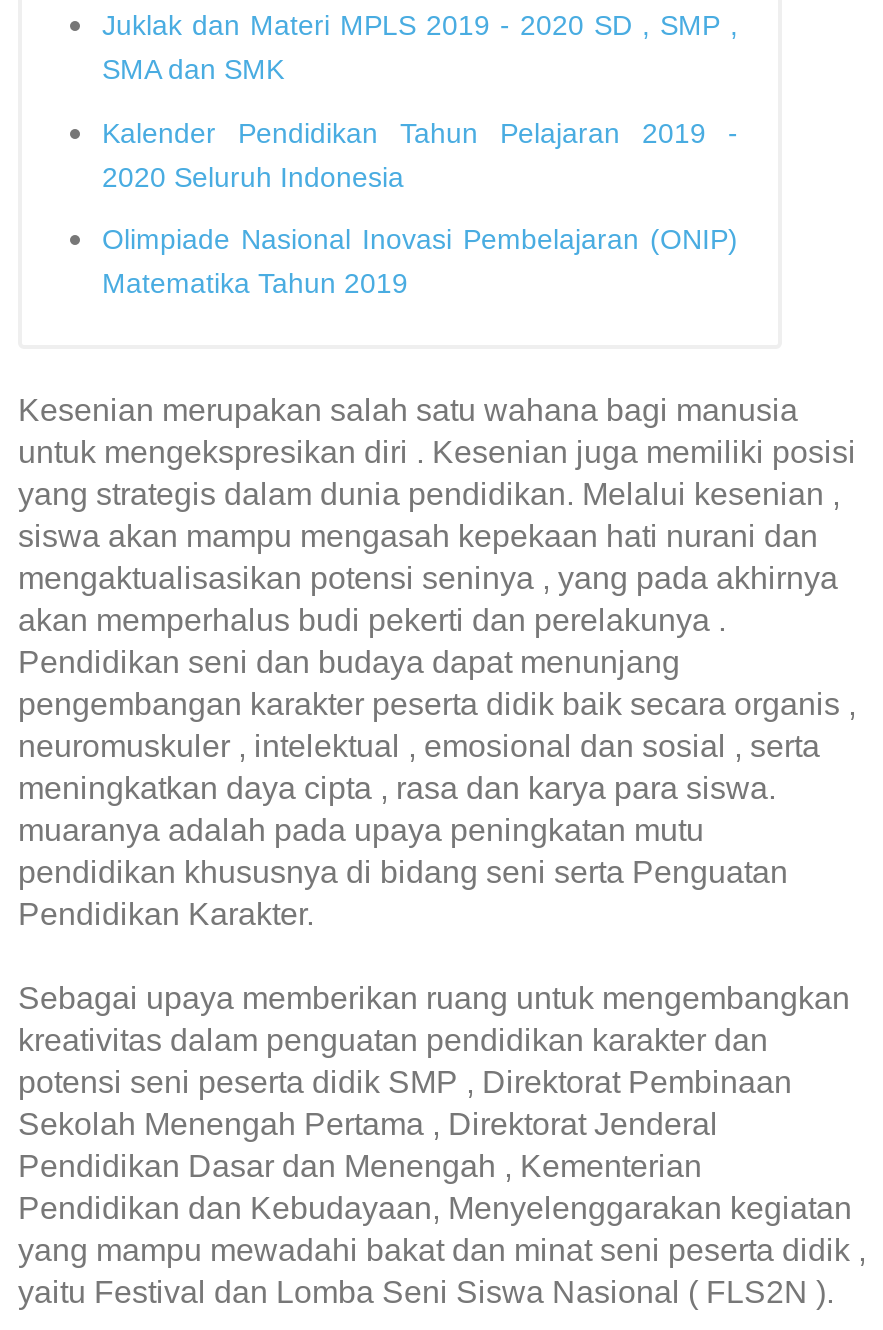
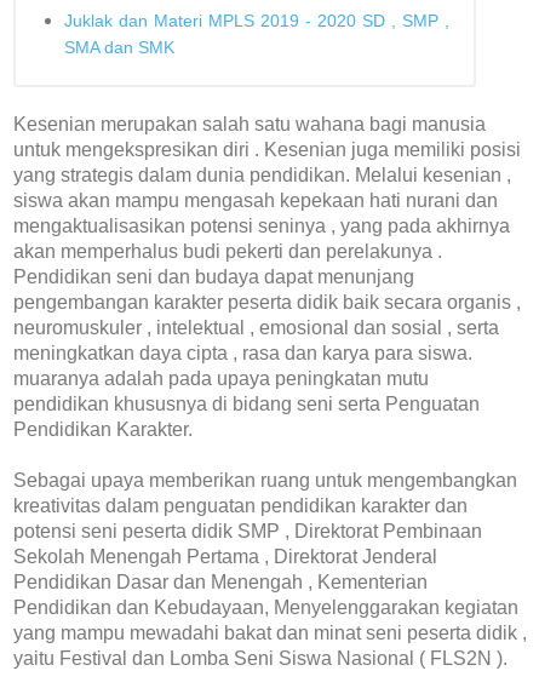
[102,116,738,300] Kalender Pendidikan Tahun Pelajaran 2019 - | 2020 Seluruh Indonesia | Olimpiade Nasional Inovasi Pembelajaran (ONIP) | Matematika Tahun 2019 -> none

